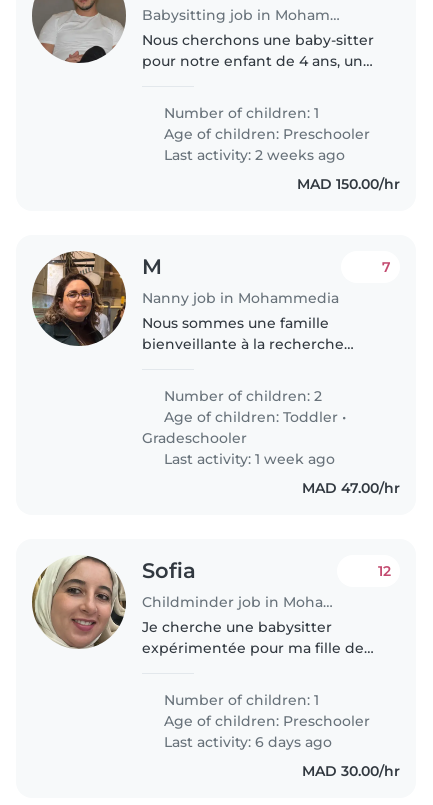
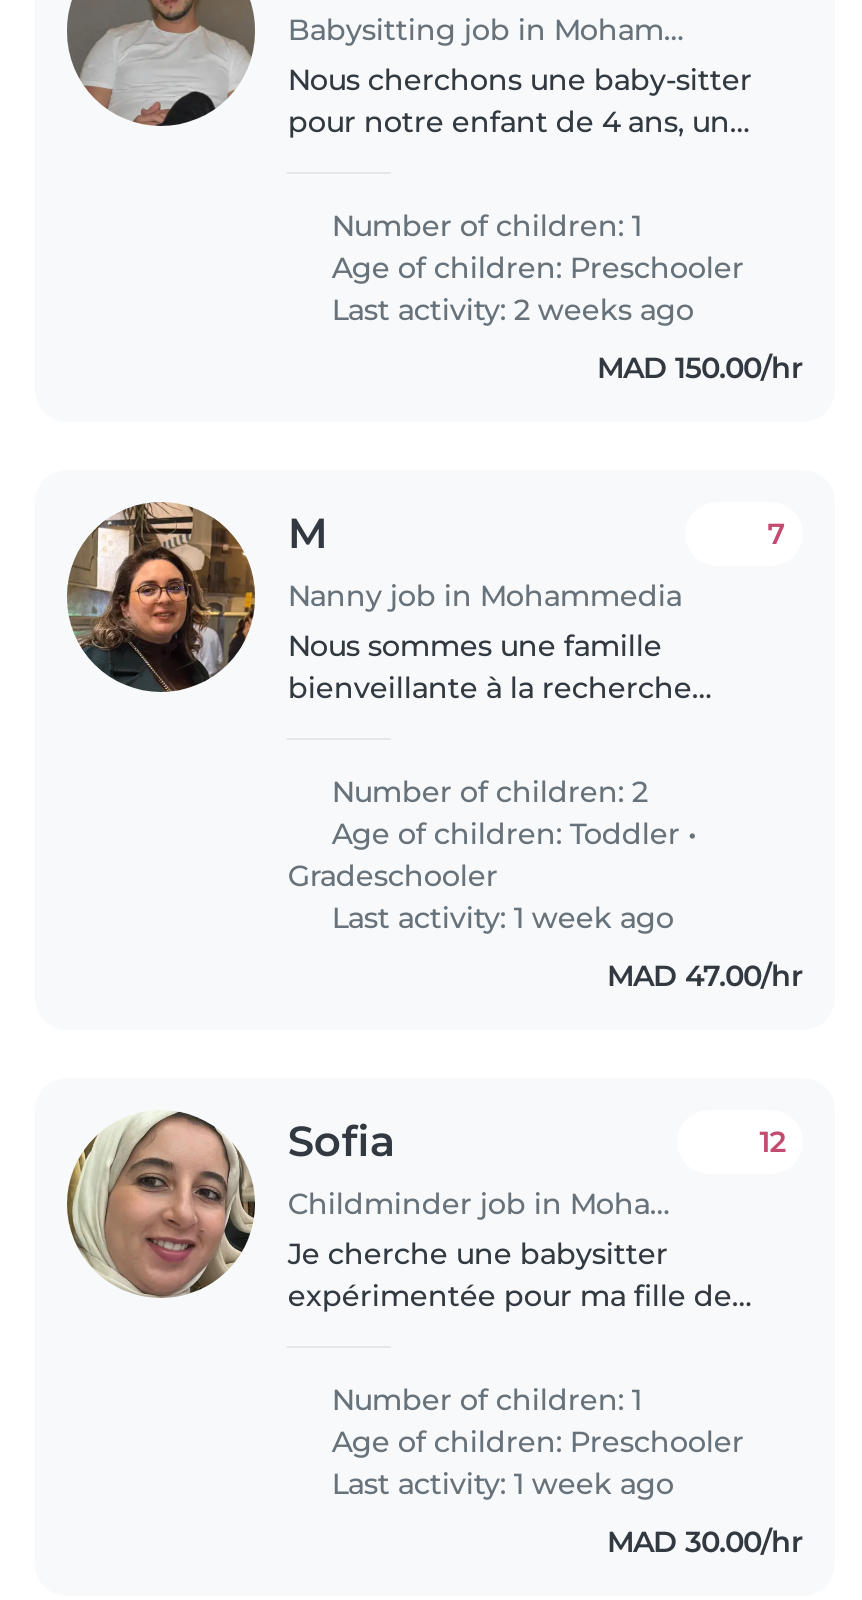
[160,733,332,751] Last activity: 6 days ago -> [324,1466,674,1502] Last activity: 1 week ago

